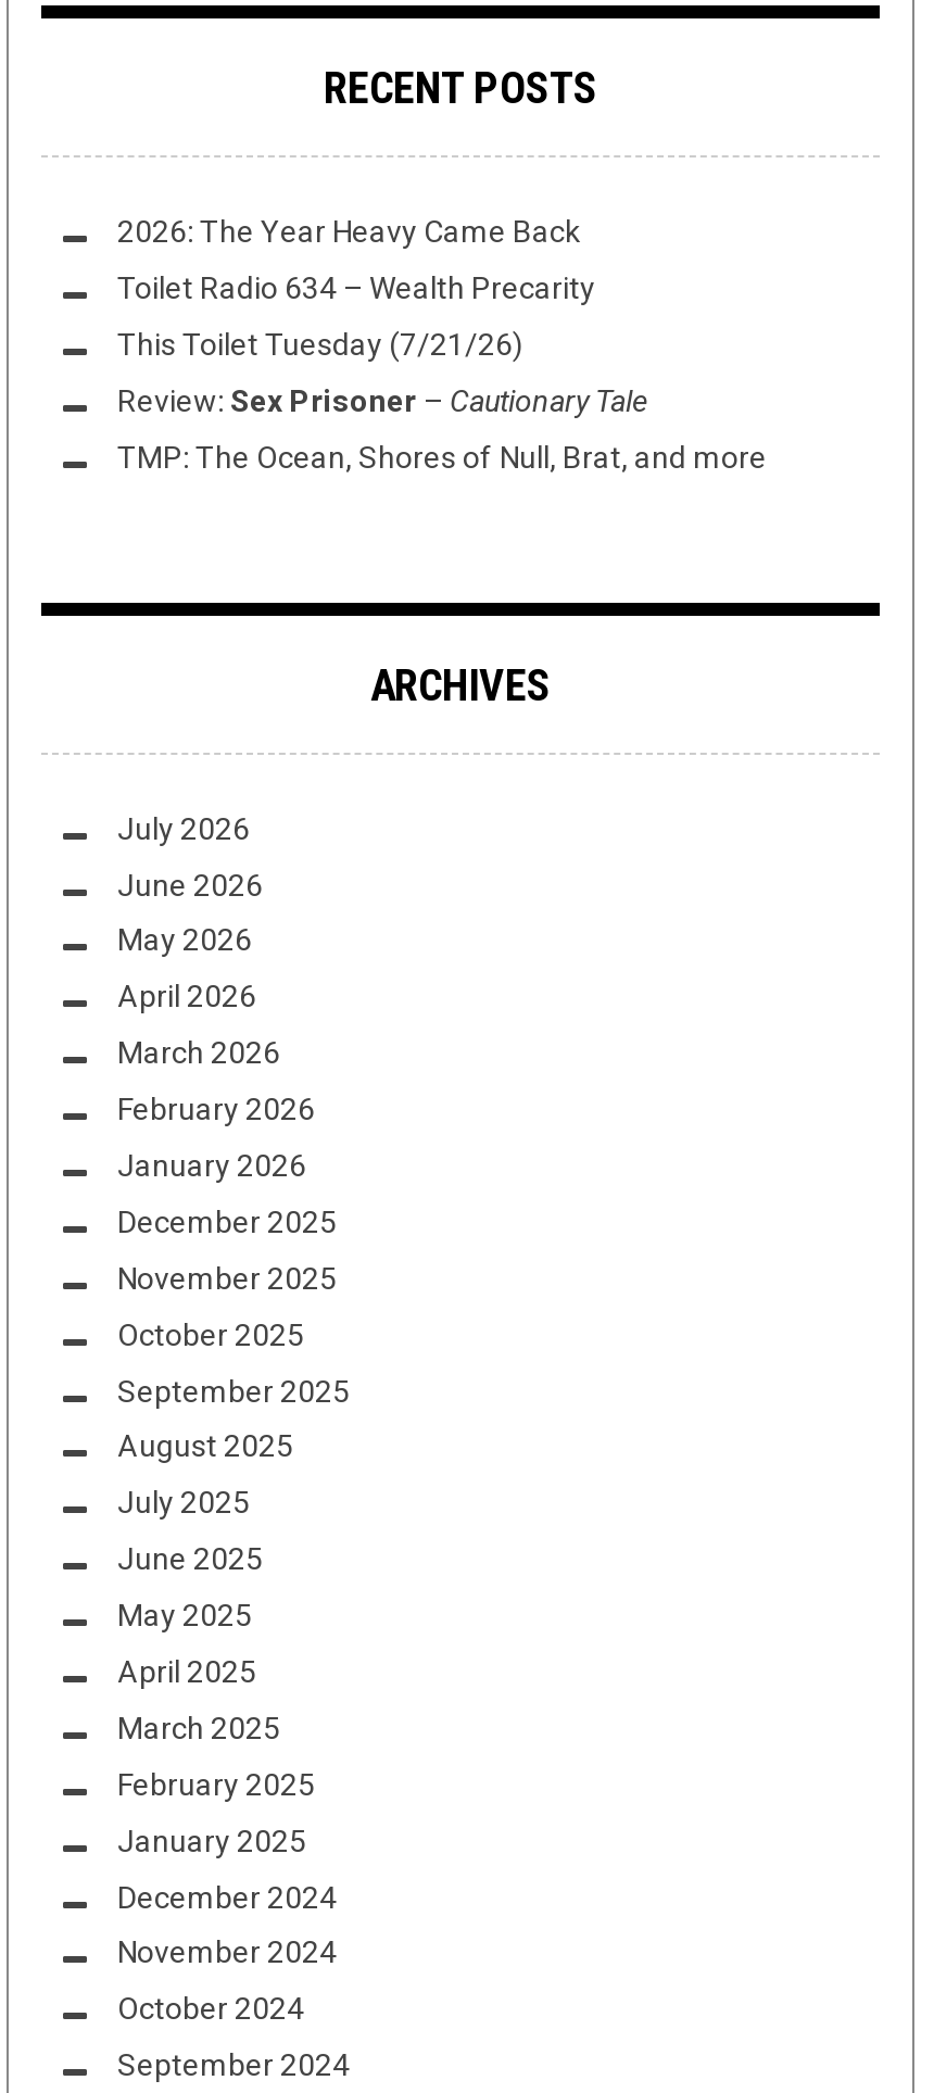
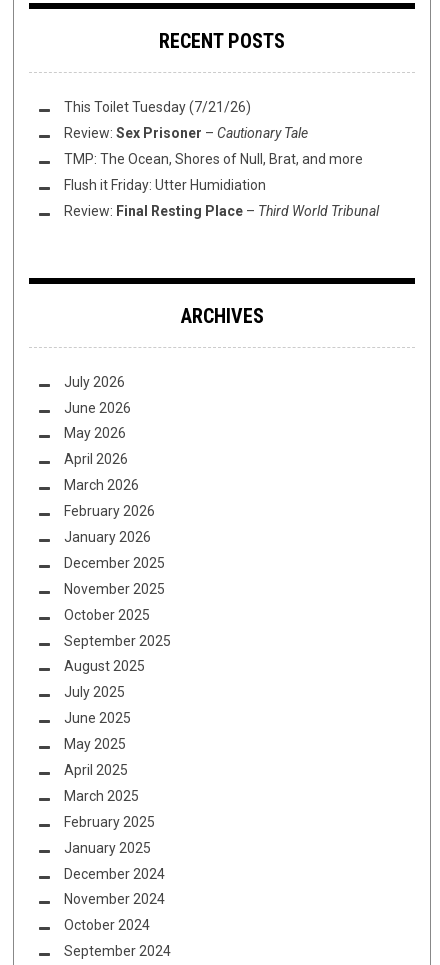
[117,214,595,305] 2026: The Year Heavy Came Back | Toilet Radio 634 – Wealth Precarity -> none
moved [117,327,767,474] -> [64,99,363,167]: This Toilet Tuesday (7/21/26) | Review: Sex Prisoner – Cautionary Tale | TMP: The Ocean, Shores of Null, Brat, and more
none -> [64,177,379,219] Flush it Friday: Utter Humidiation | Review: Final Resting Place – Third World Tribunal

